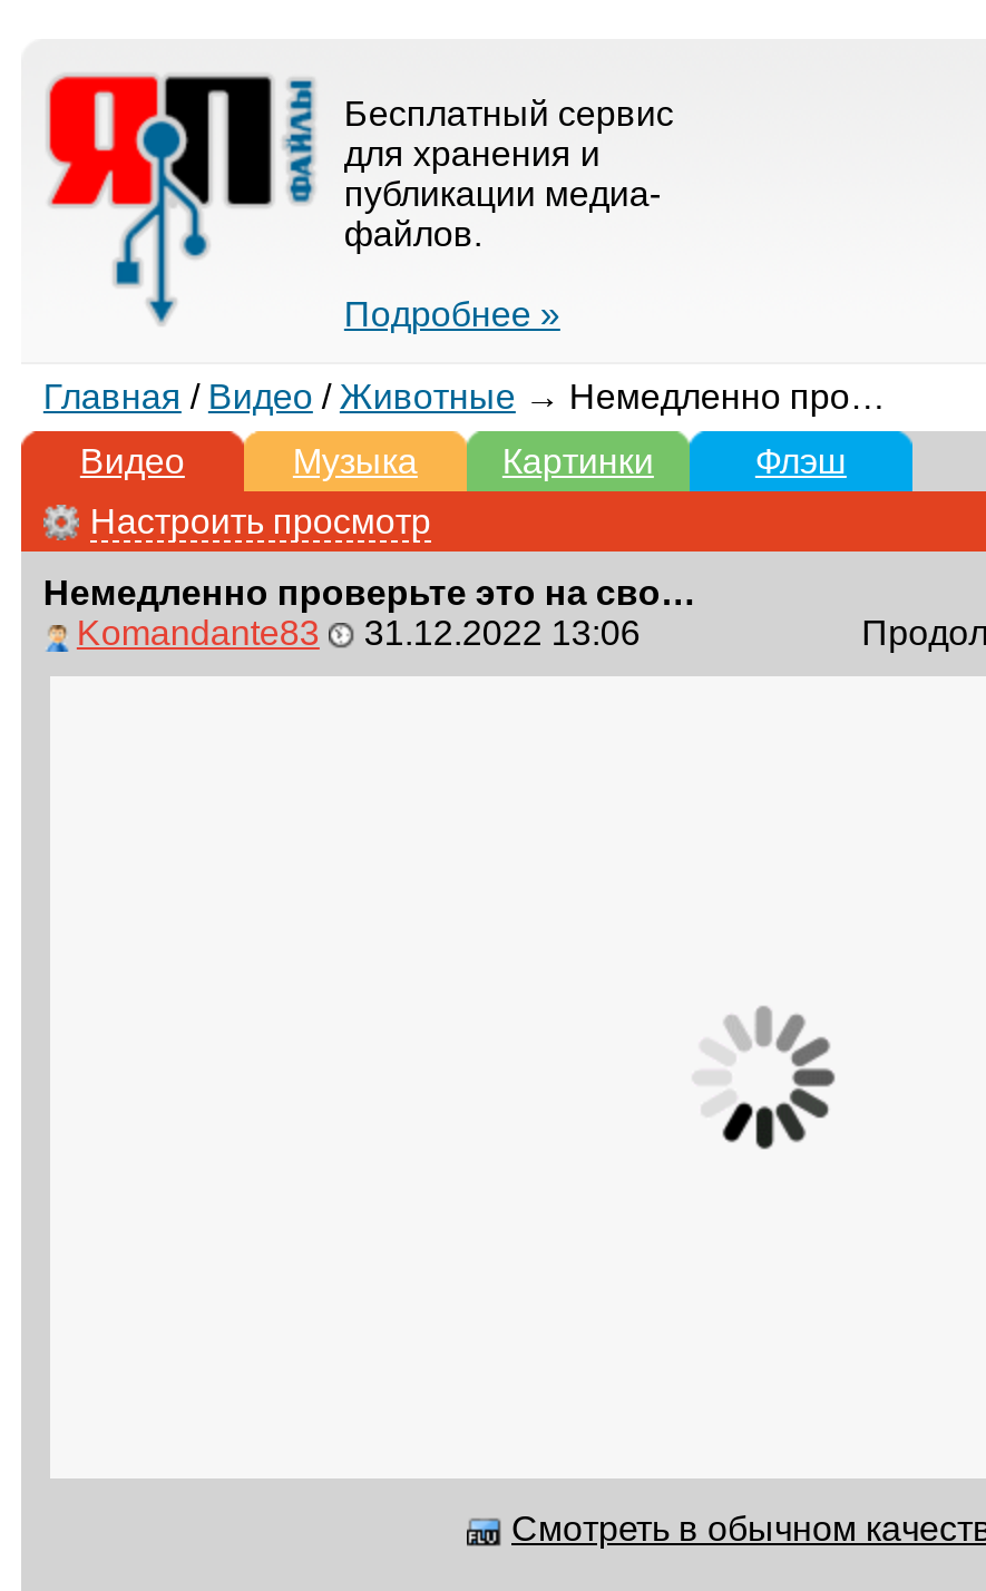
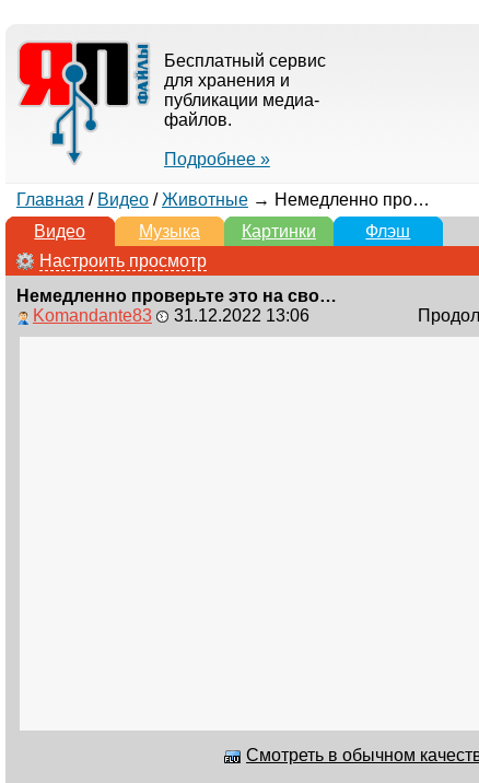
[721,1006,837,1151] [image] -> none

